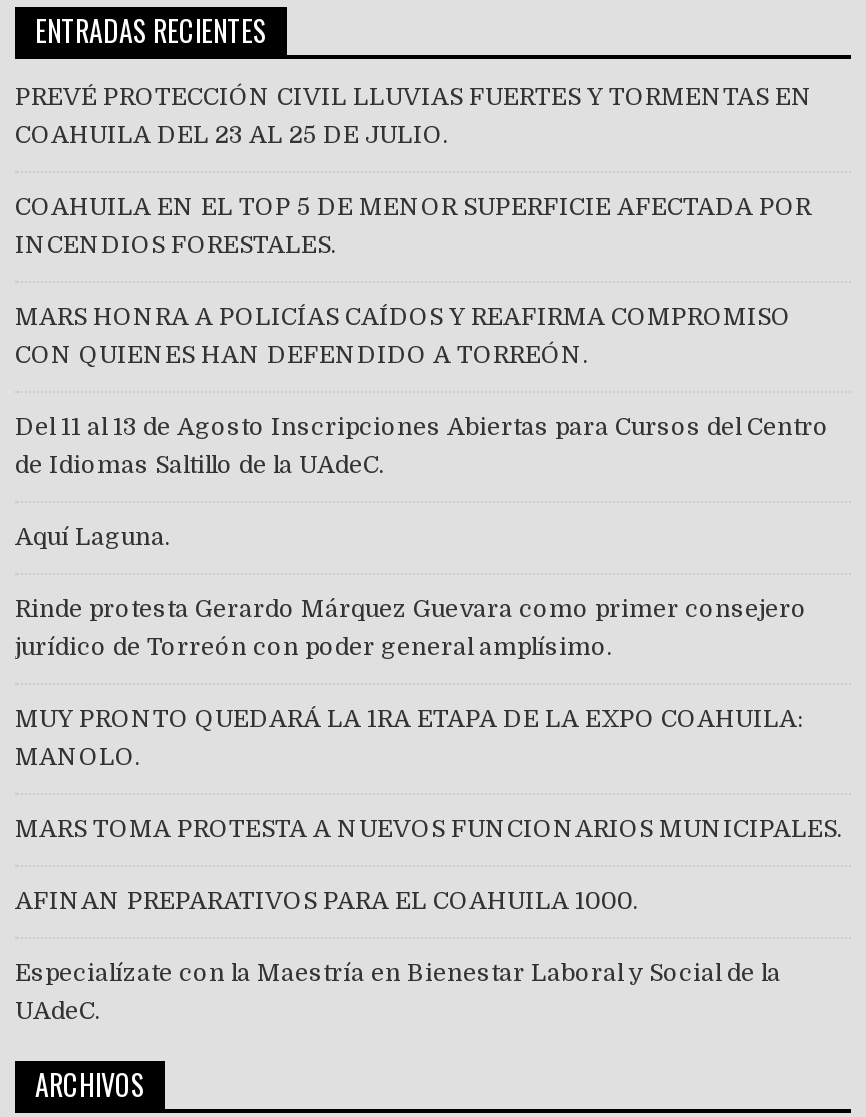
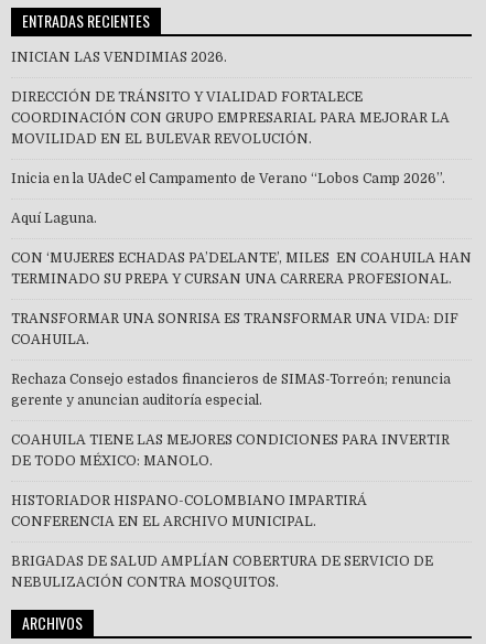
[15,83,829,479] PREVÉ PROTECCIÓN CIVIL LLUVIAS FUERTES Y TORMENTAS EN | COAHUILA DEL 23 AL 25 DE JULIO. | COAHUILA EN EL TOP 5 DE MENOR SUPERFICIE AFECTADA POR | INCENDIOS FORESTALES. | MARS HONRA A POLICÍAS CAÍDOS Y REAFIRMA COMPROMISO | CON QUIENES HAN DEFENDIDO A TORREÓN. | Del 11 al 13 de Agosto Inscripciones Abiertas para Cursos del Centro | de Idiomas Saltillo de la UAdeC. -> [11,50,450,186] INICIAN LAS VENDIMIAS 2026. | DIRECCIÓN DE TRÁNSITO Y VIALIDAD FORTALECE | COORDINACIÓN CON GRUPO EMPRESARIAL PARA MEJORAR LA | MOVILIDAD EN EL BULEVAR REVOLUCIÓN. | Inicia en la UAdeC el Campamento de Verano “Lobos Camp 2026”.
moved [15,523,171,551] -> [11,211,97,226]: Aquí Laguna.
[15,595,843,1025] Rinde protesta Gerardo Márquez Guevara como primer consejero | jurídico de Torreón con poder general amplísimo. | MUY PRONTO QUEDARÁ LA 1RA ETAPA DE LA EXPO COAHUILA: | MANOLO. | MARS TOMA PROTESTA A NUEVOS FUNCIONARIOS MUNICIPALES. | AFINAN PREPARATIVOS PARA EL COAHUILA 1000. | Especialízate con la Maestría en Bienestar Laboral y Social de la | UAdeC. -> [11,250,472,590] CON ‘MUJERES ECHADAS PA’DELANTE’, MILES EN COAHUILA HAN | TERMINADO SU PREPA Y CURSAN UNA CARRERA PROFESIONAL. | TRANSFORMAR UNA SONRISA ES TRANSFORMAR UNA VIDA: DIF | COAHUILA. | Rechaza Consejo estados financieros de SIMAS-Torreón; renuncia | gerente y anuncian auditoría especial. | COAHUILA TIENE LAS MEJORES CONDICIONES PARA INVERTIR | DE TODO MÉXICO: MANOLO. | HISTORIADOR HISPANO-COLOMBIANO IMPARTIRÁ | CONFERENCIA EN EL ARCHIVO MUNICIPAL. | BRIGADAS DE SALUD AMPLÍAN COBERTURA DE SERVICIO DE | NEBULIZACIÓN CONTRA MOSQUITOS.

